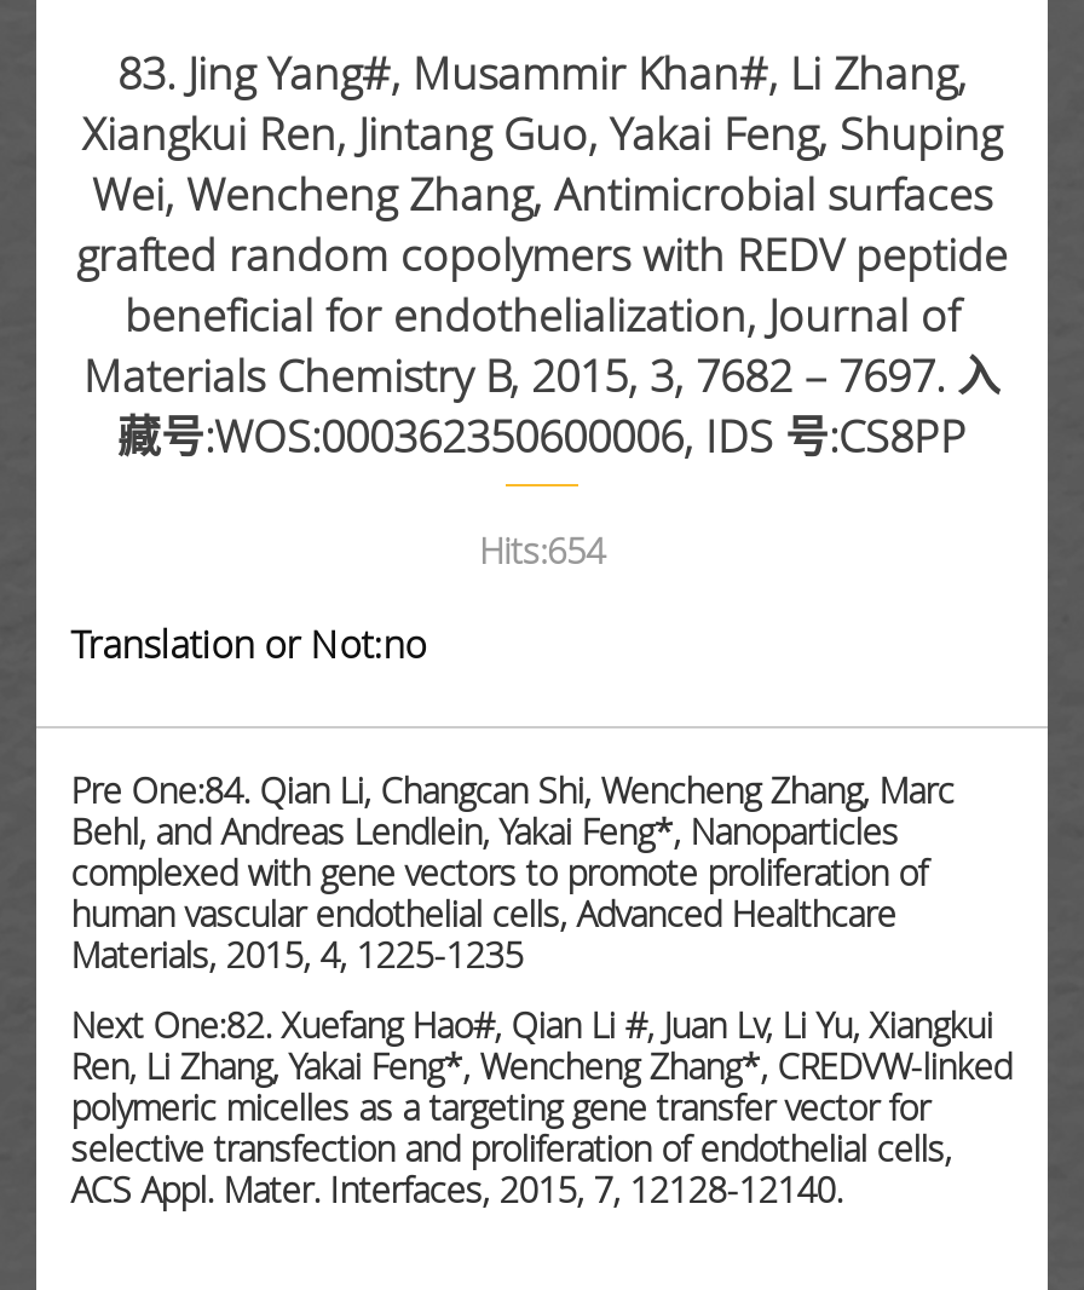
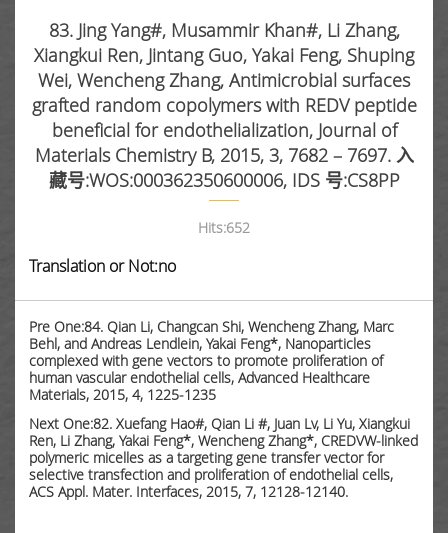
[479,527,605,573] Hits:654 -> [198,218,250,237] Hits:652

